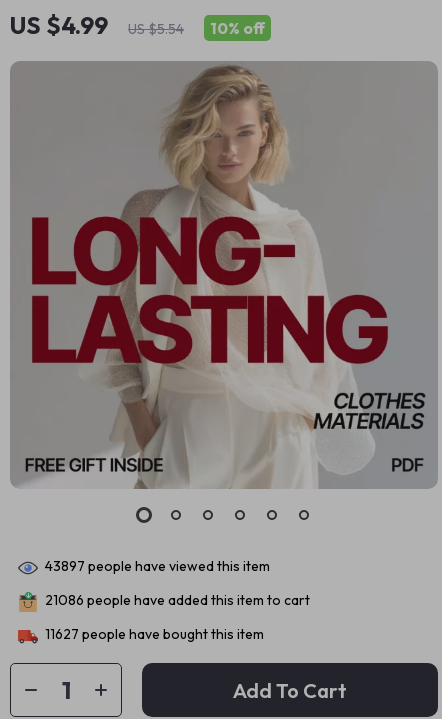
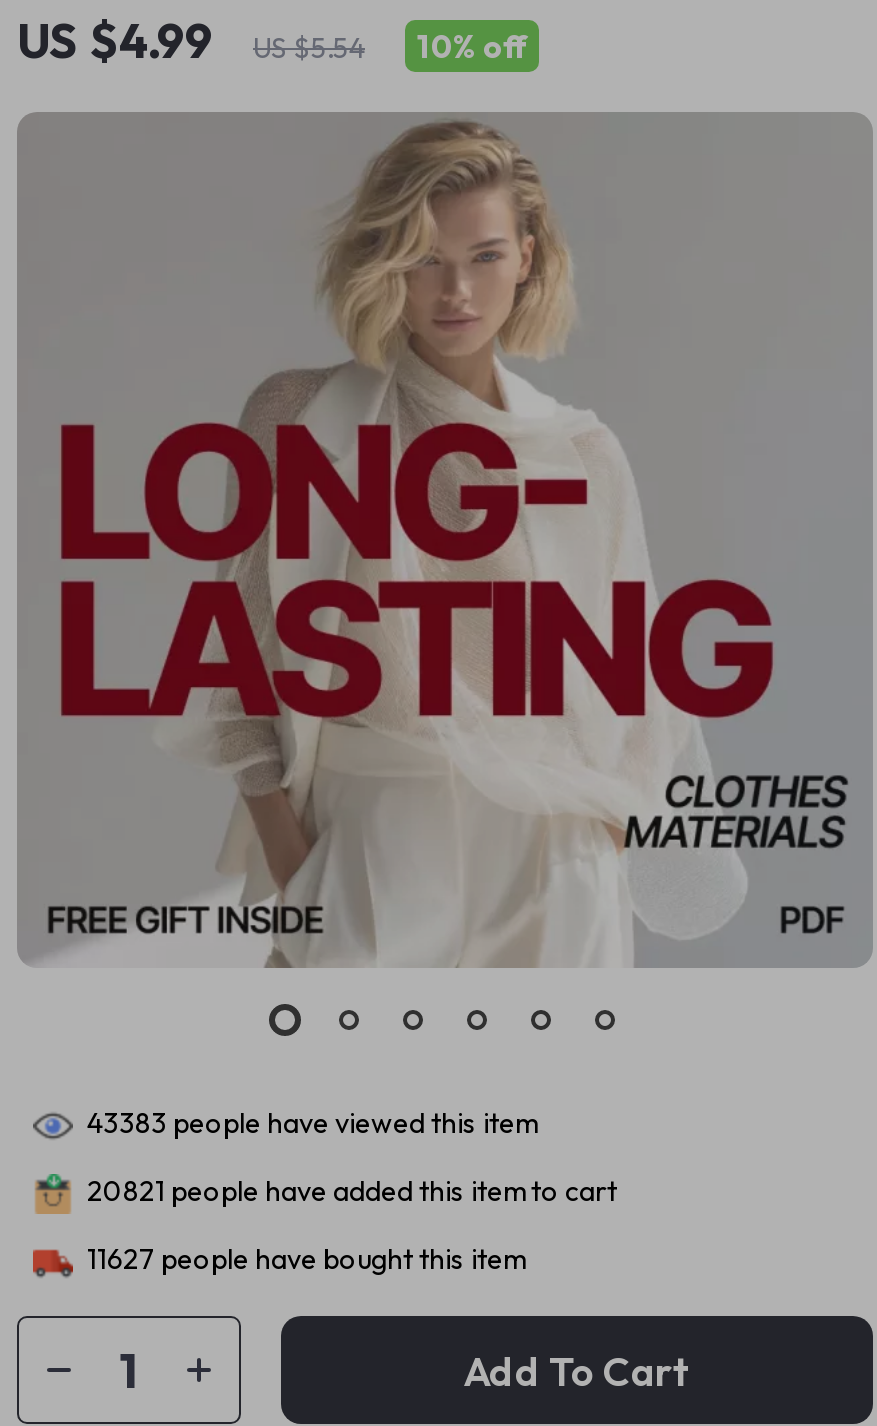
[45,557,270,575] 43897 people have viewed this item -> [87,1105,537,1141] 43383 people have viewed this item
[45,591,310,609] 21086 people have added this item to cart -> [87,1173,617,1209] 20821 people have added this item to cart

